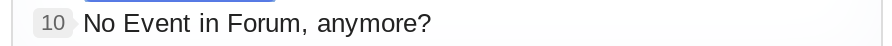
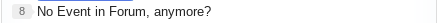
[41,9,431,39] 10 No Event in Forum, anymore? -> [19,4,211,19] 8 No Event in Forum, anymore?

